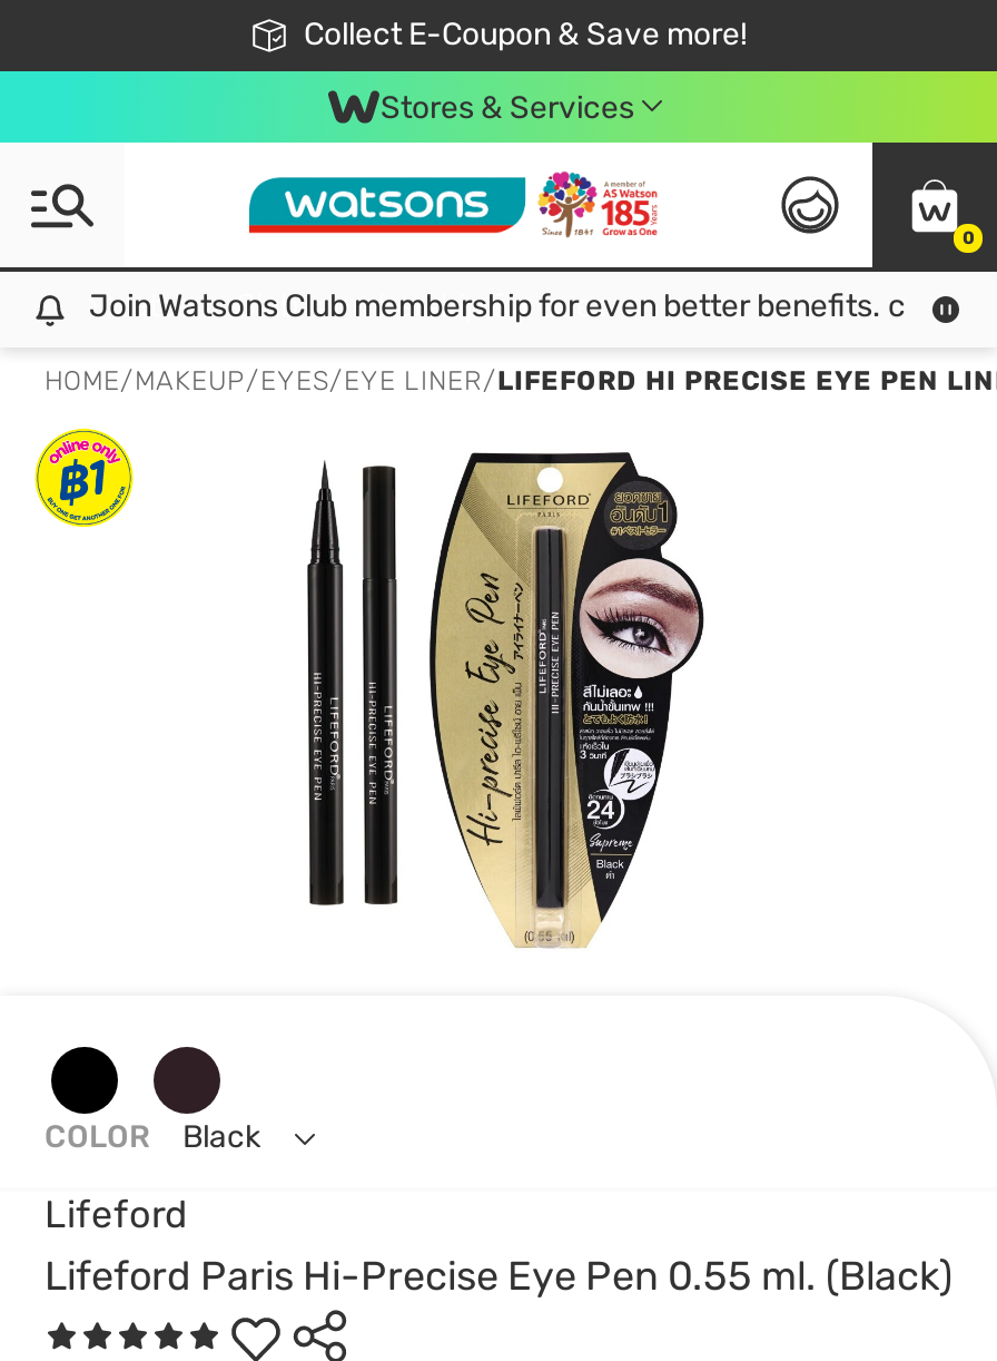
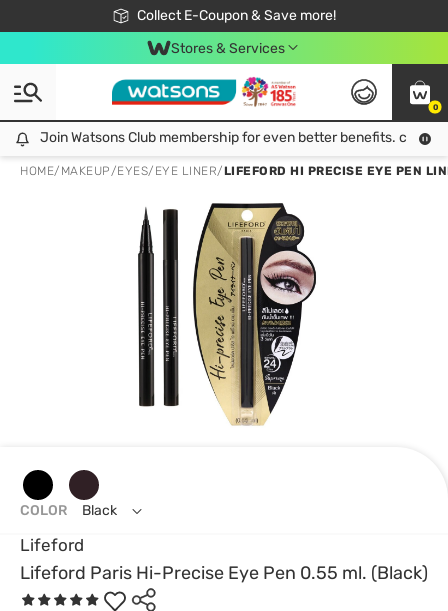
[33,425,136,530] [image] -> none

